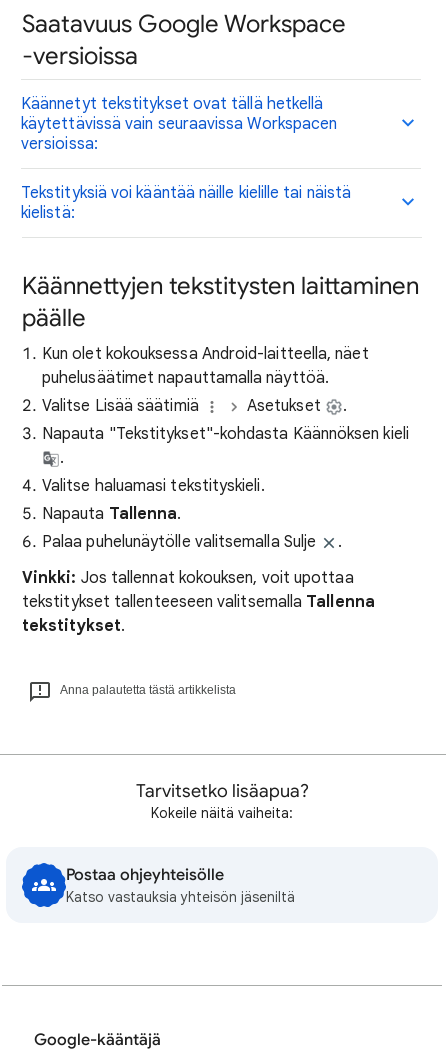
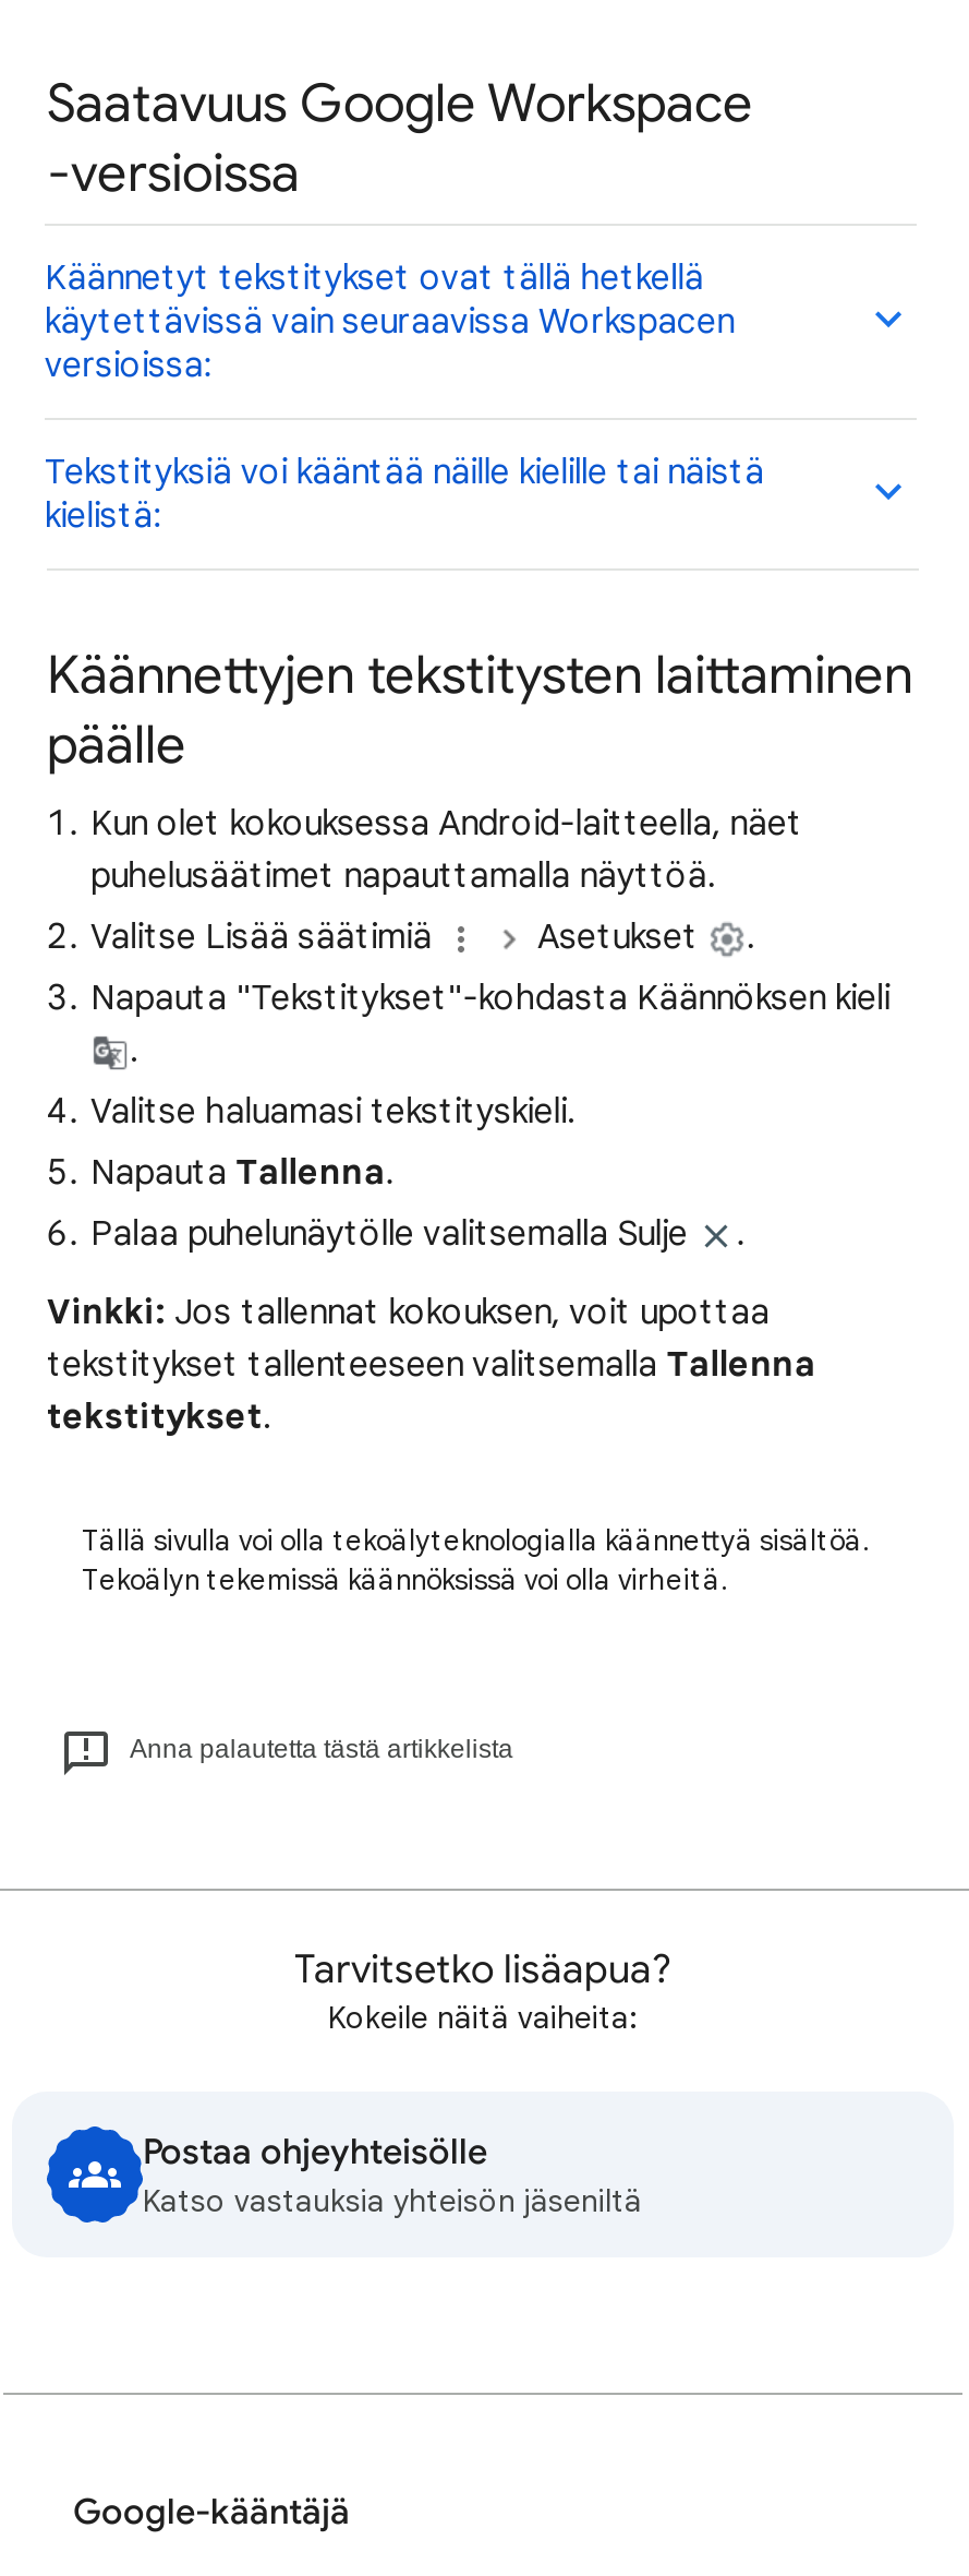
none -> [82,1522,869,1598] Tällä sivulla voi olla tekoälyteknologialla käännettyä sisältöä. | Tekoälyn tekemissä käännöksissä voi olla virheitä.

